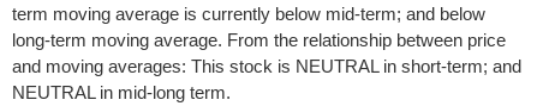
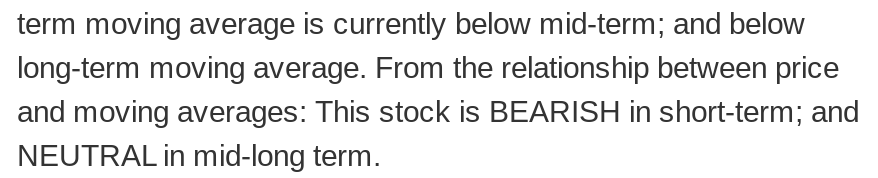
[12,56,521,76] and moving averages: This stock is NEUTRAL in short-term; and -> [17,94,859,128] and moving averages: This stock is BEARISH in short-term; and

